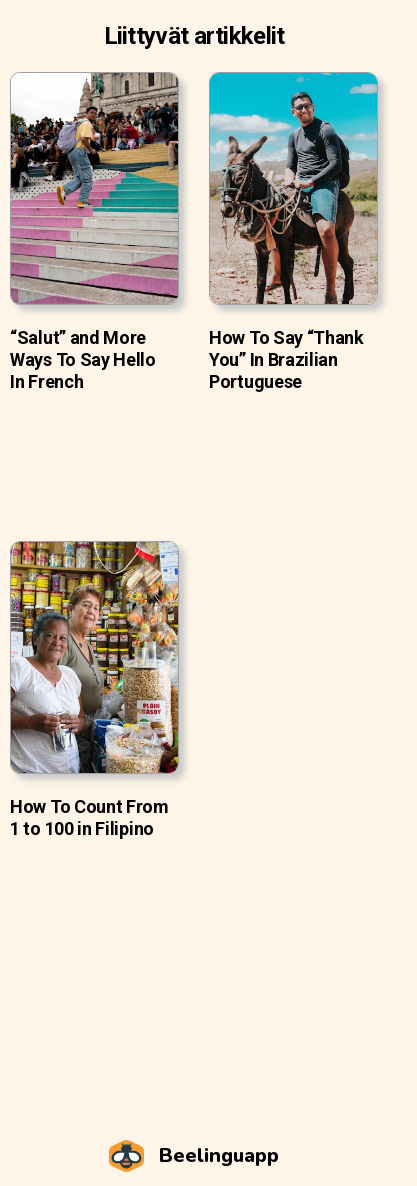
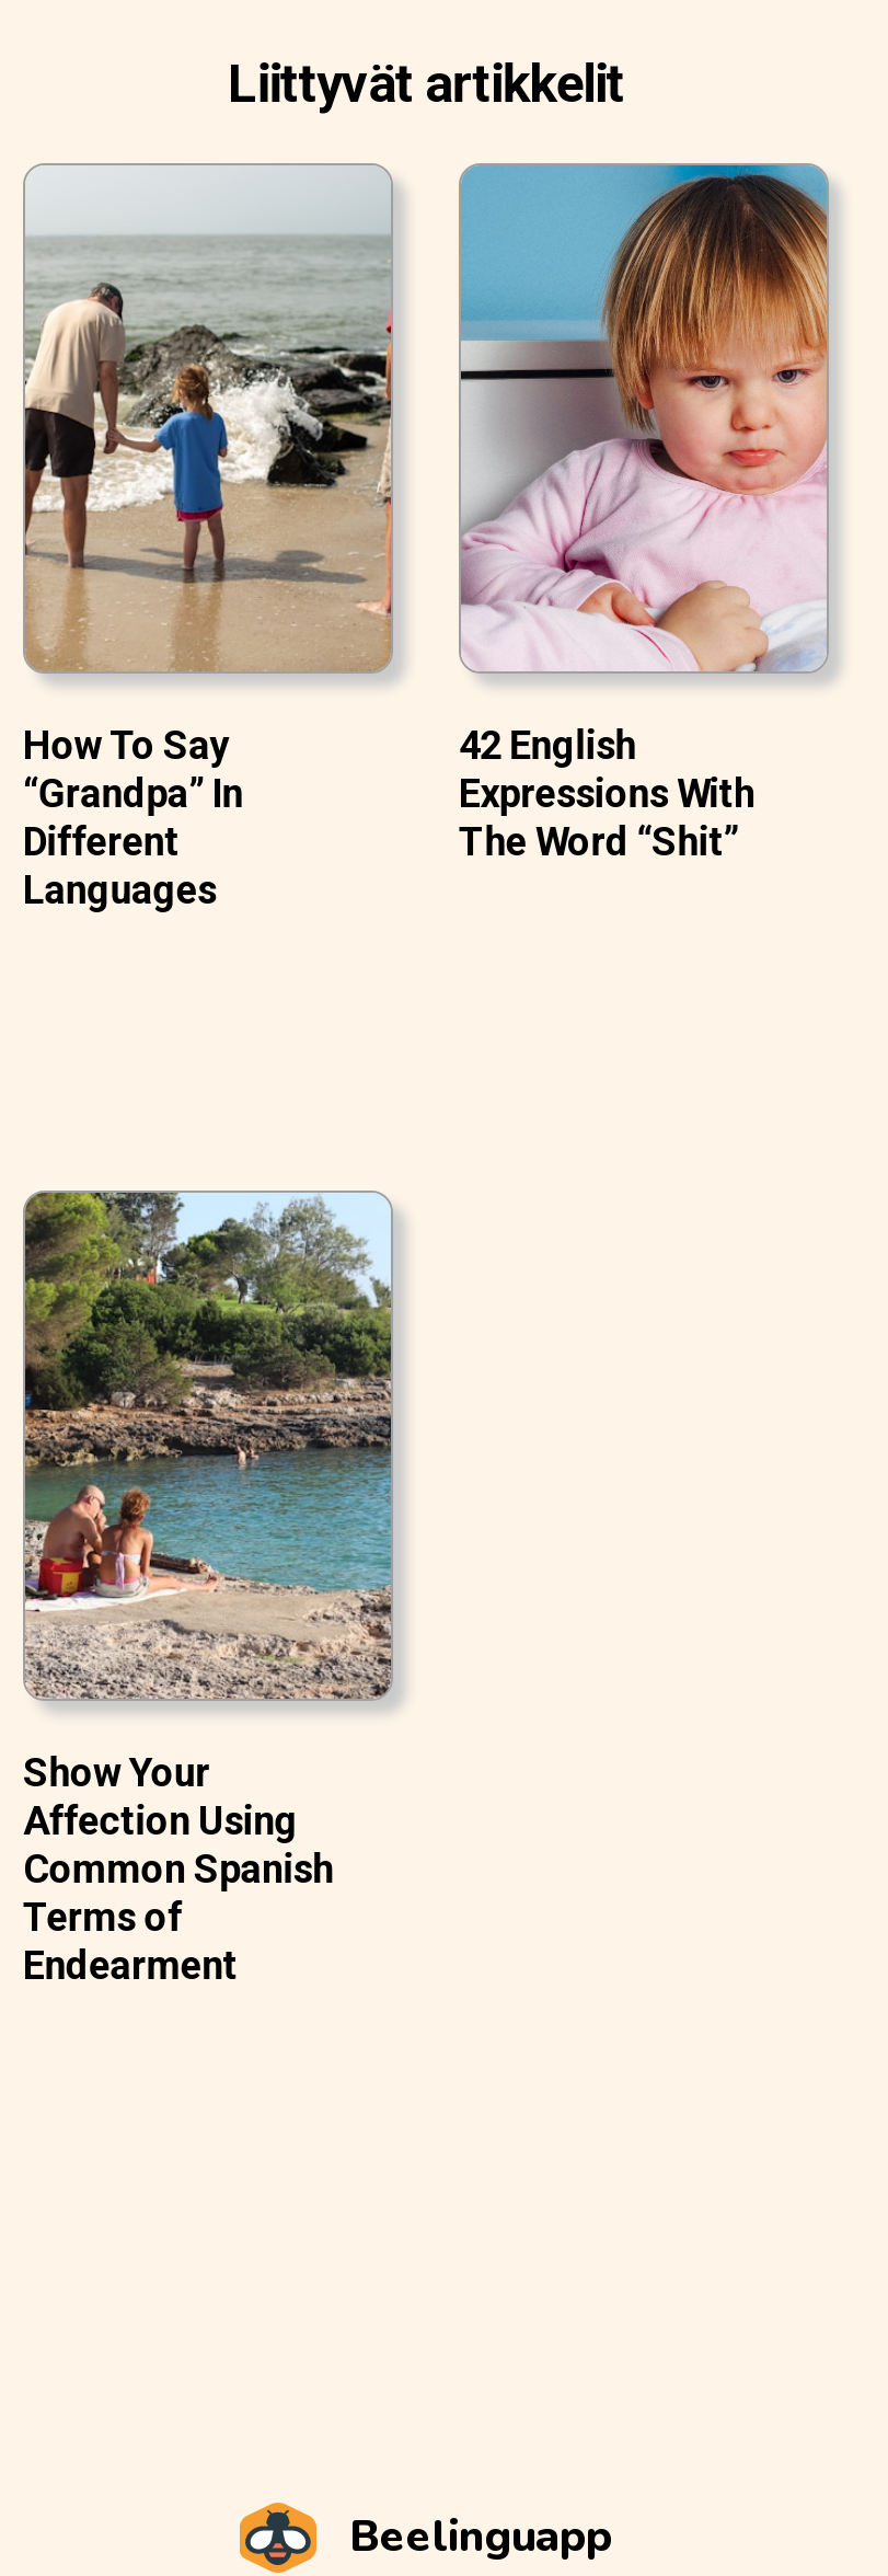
[10,72,179,392] [image] | “Salut” and More | Ways To Say Hello | In French -> [23,165,393,912] [image] | How To Say | “Grandpa” In | Different | Languages
[209,72,378,392] [image] | How To Say “Thank | You” In Brazilian | Portuguese -> [459,163,829,864] [image] | 42 English | Expressions With | The Word “Shit”
[10,541,179,839] [image] | How To Count From | 1 to 100 in Filipino -> [23,1191,393,1988] [image] | Show Your | Affection Using | Common Spanish | Terms of | Endearment

